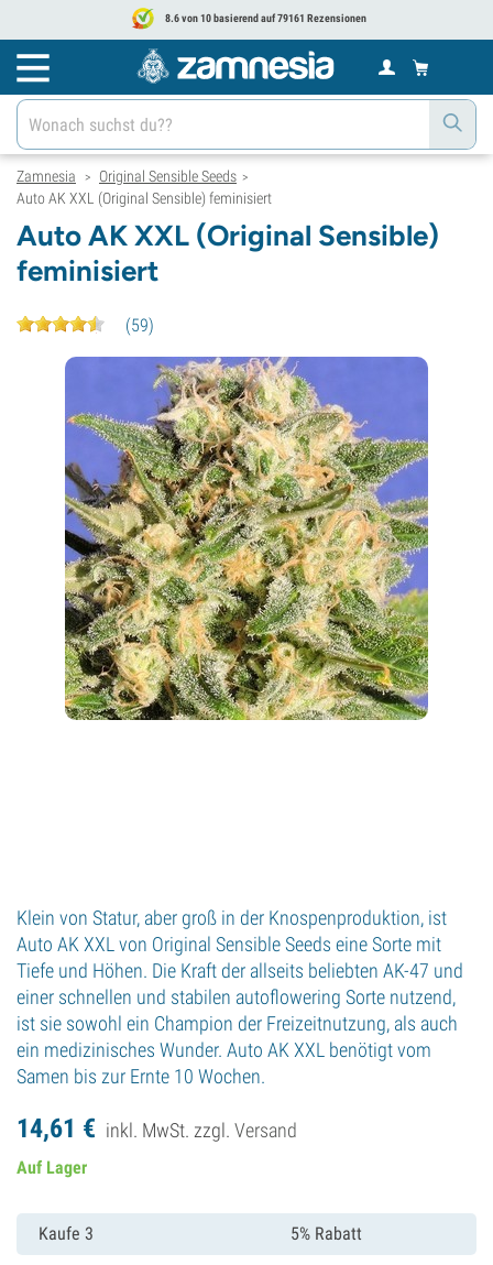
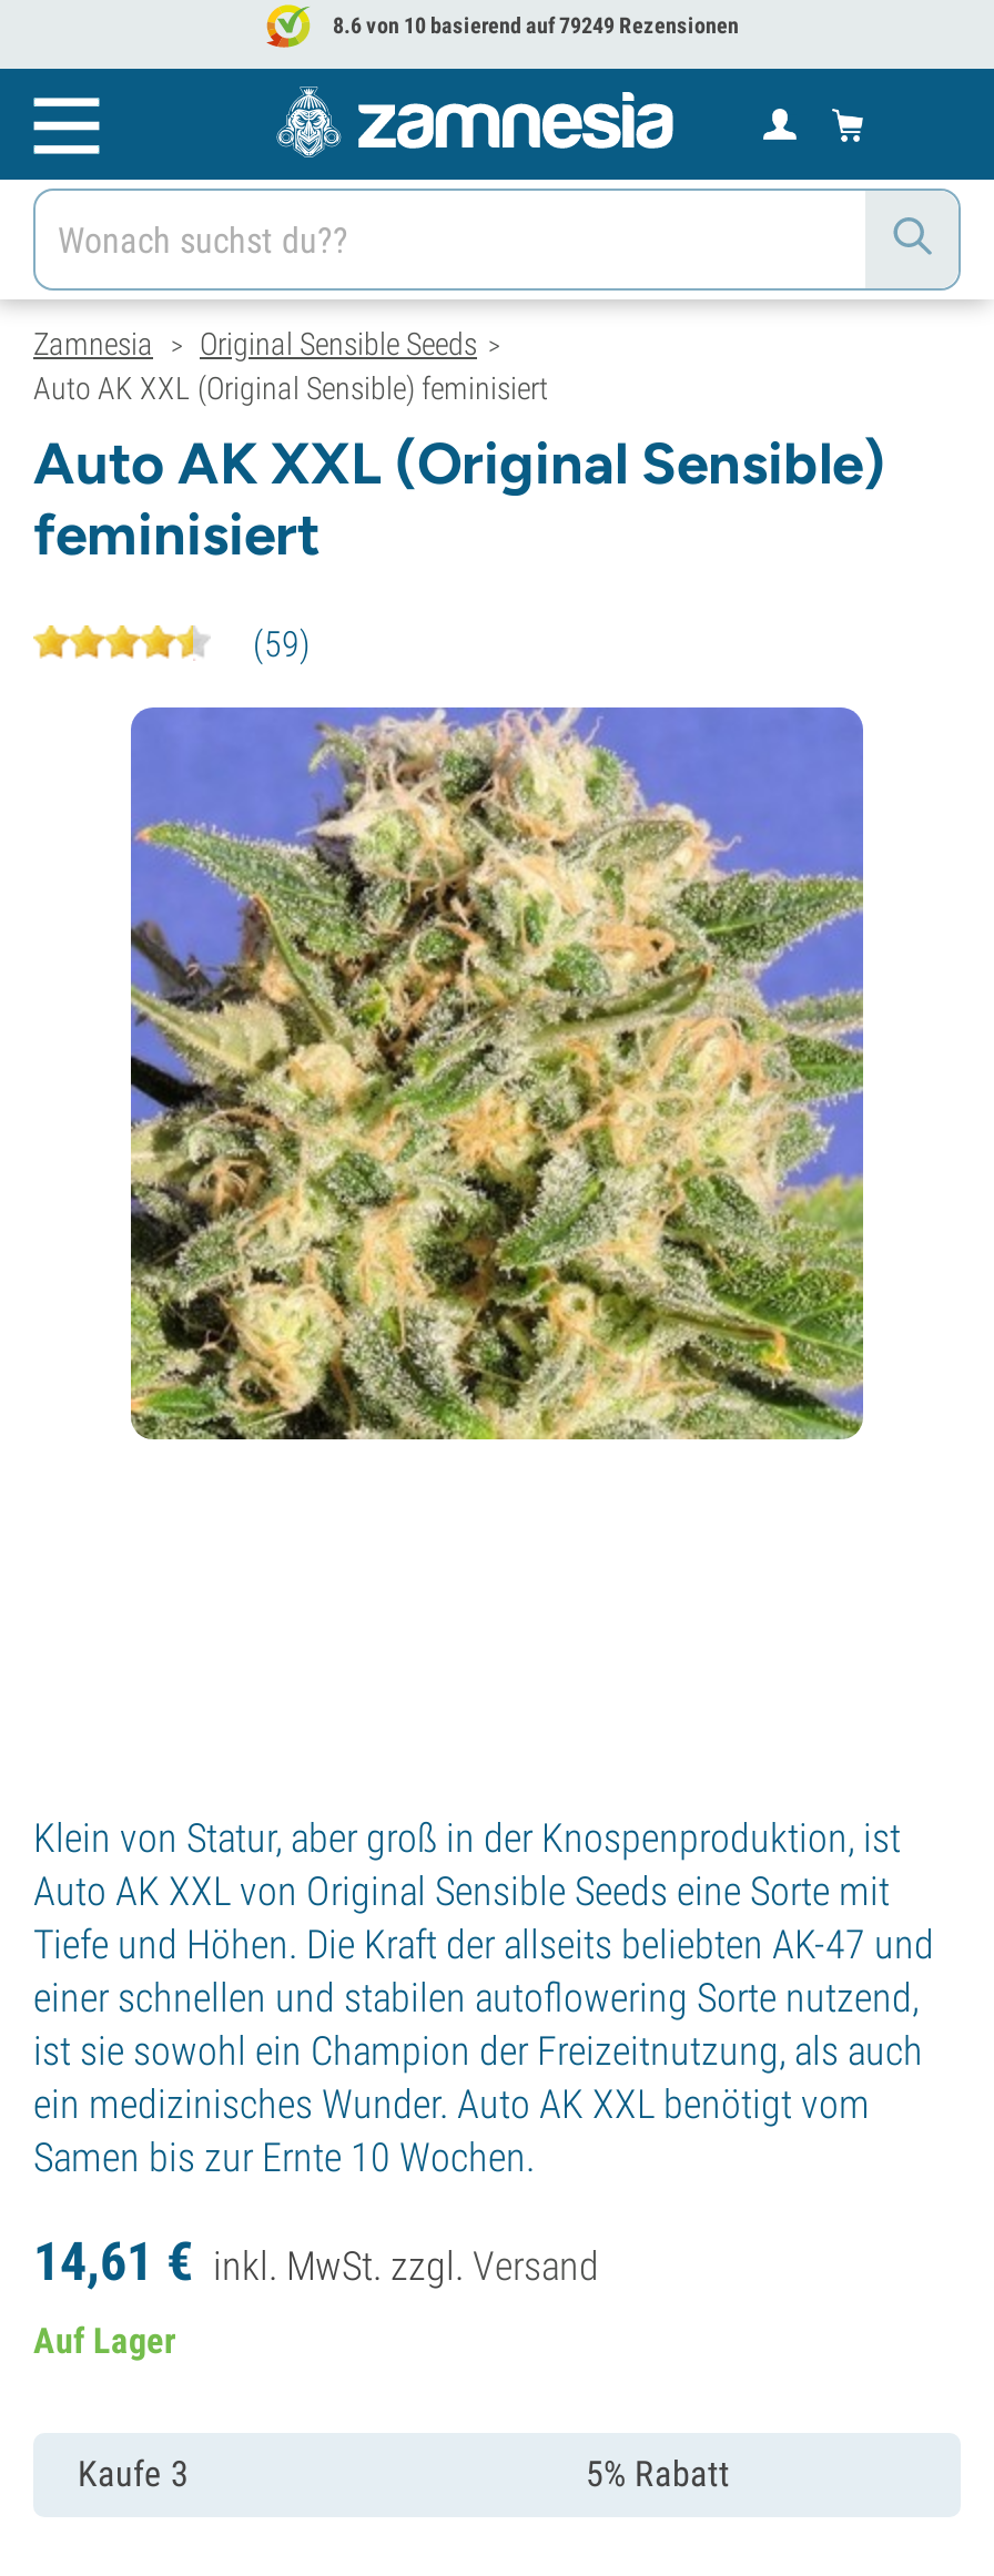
[163,12,366,24] 8.6 von 10 basierend auf 79161 Rezensionen -> [328,13,739,37] 8.6 von 10 basierend auf 79249 Rezensionen

